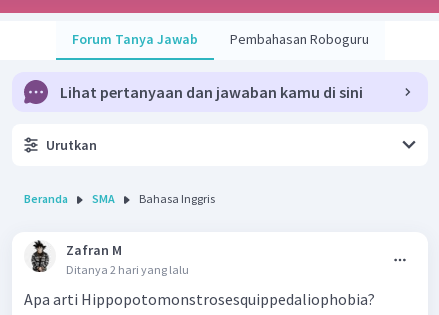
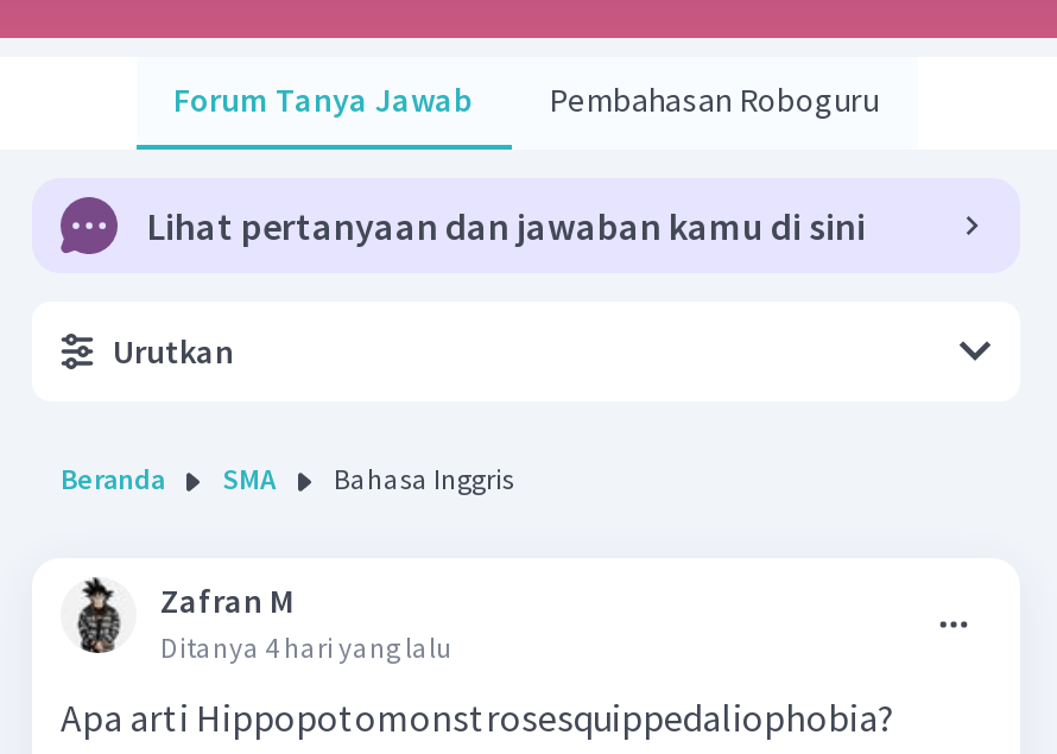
[66,262,189,277] Ditanya 2 hari yang lalu -> [160,629,452,665] Ditanya 4 hari yang lalu

